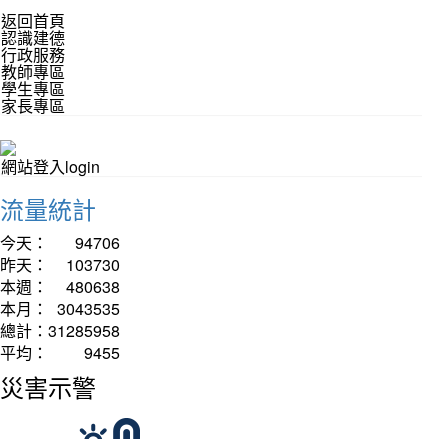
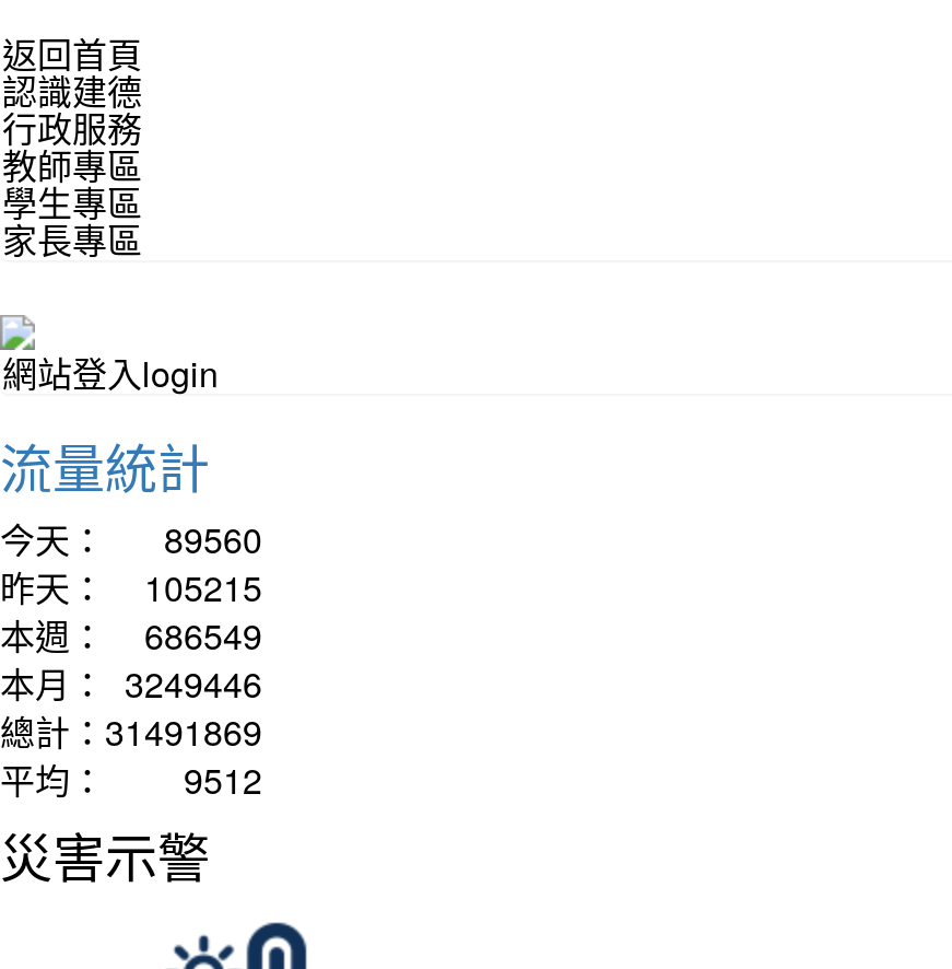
[0,231,120,254] 今天： 94706 -> [0,514,262,564] 今天： 89560
[0,253,120,276] 昨天： 103730 -> [0,562,262,612] 昨天： 105215
[0,275,120,298] 本週： 480638 -> [0,610,262,661] 本週： 686549
[0,297,120,320] 本月： 3043535 -> [0,658,262,709] 本月： 3249446
[0,319,120,342] 總計：31285958 -> [0,707,262,757] 總計：31491869
[0,341,120,364] 平均： 9455 -> [0,755,262,805] 平均： 9512

